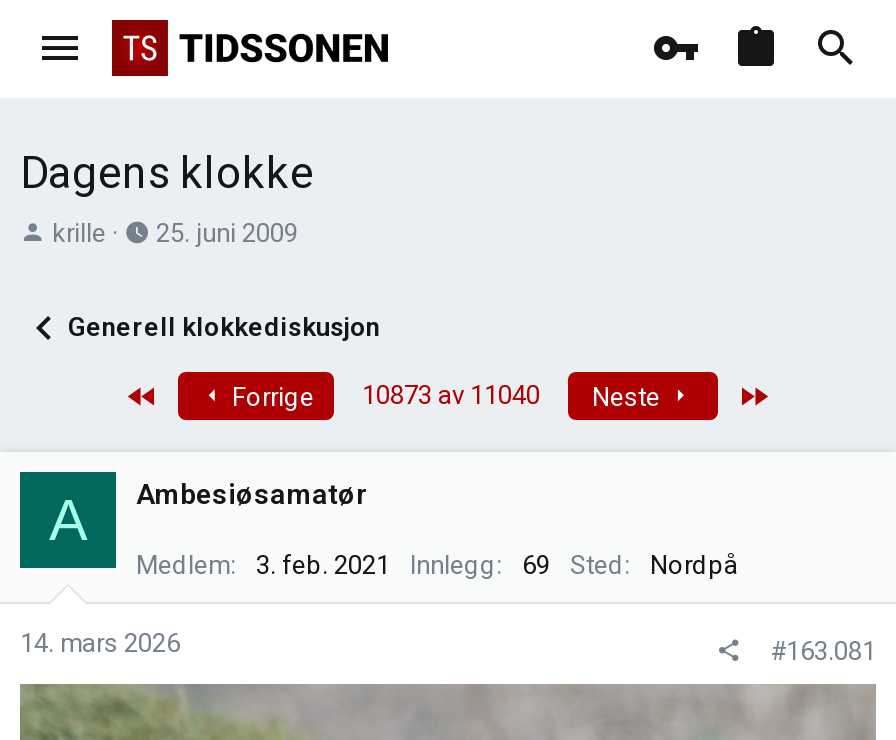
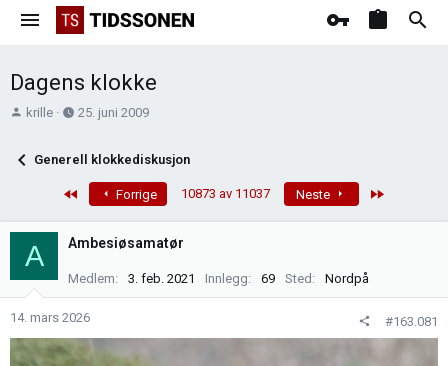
[362,380,540,410] 10873 av 11040 -> [181,186,270,201] 10873 av 11037

